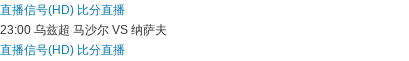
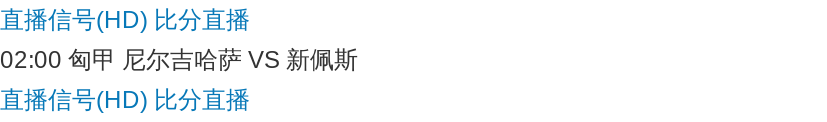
[0,23,167,37] 23:00 乌兹超马沙尔 VS 纳萨夫 -> [0,46,358,74] 02:00 匈甲尼尔吉哈萨 VS 新佩斯

